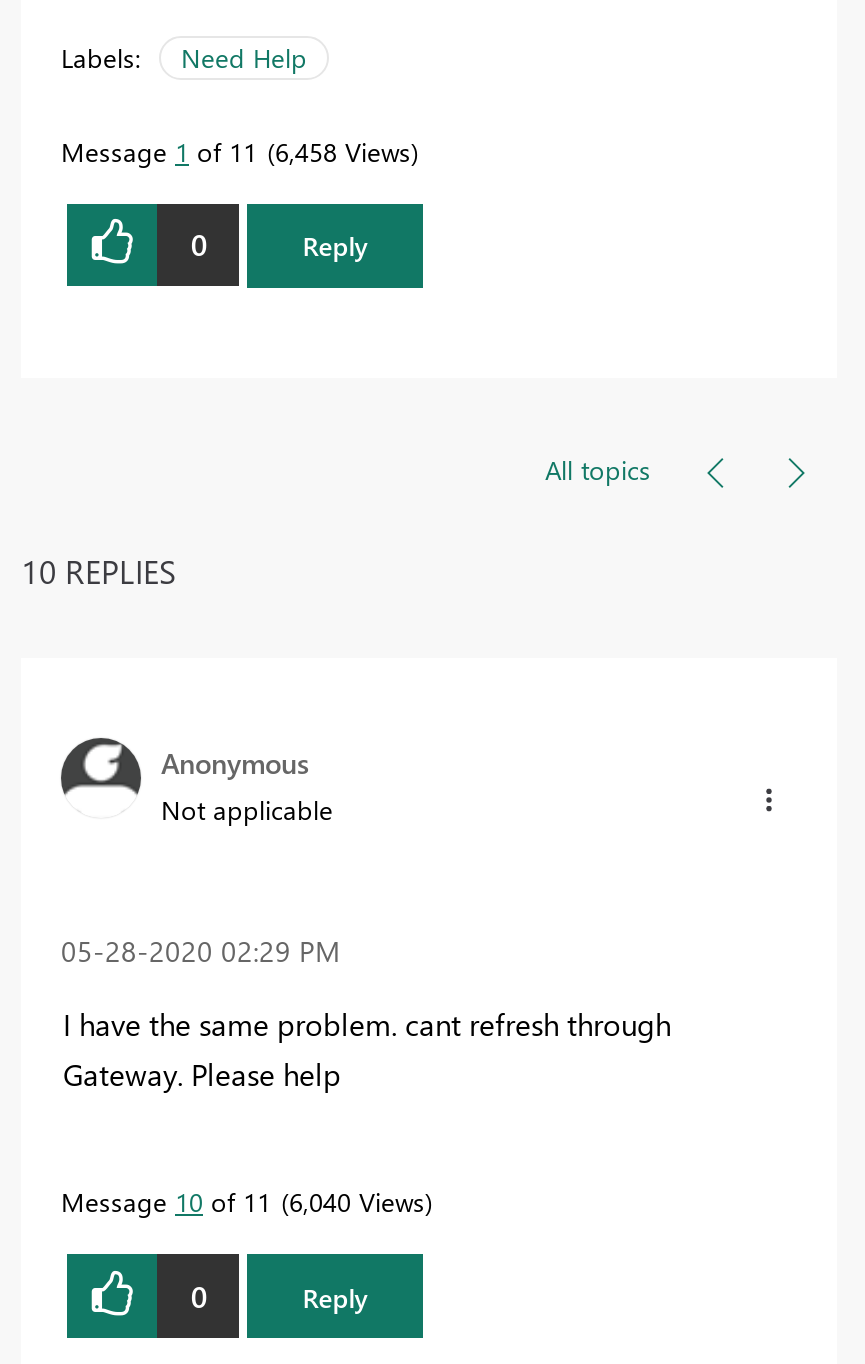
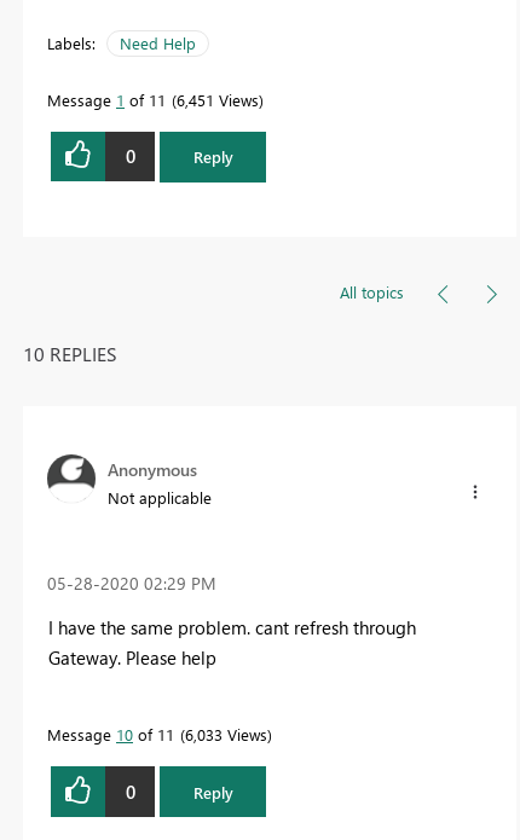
[61,133,411,167] Message 1 of 11 6,458 Views -> [47,89,259,110] Message 1 of 11 6,451 Views
[61,1184,425,1218] Message 10 of 11 6,040 Views -> [47,724,267,745] Message 10 of 11 6,033 Views

